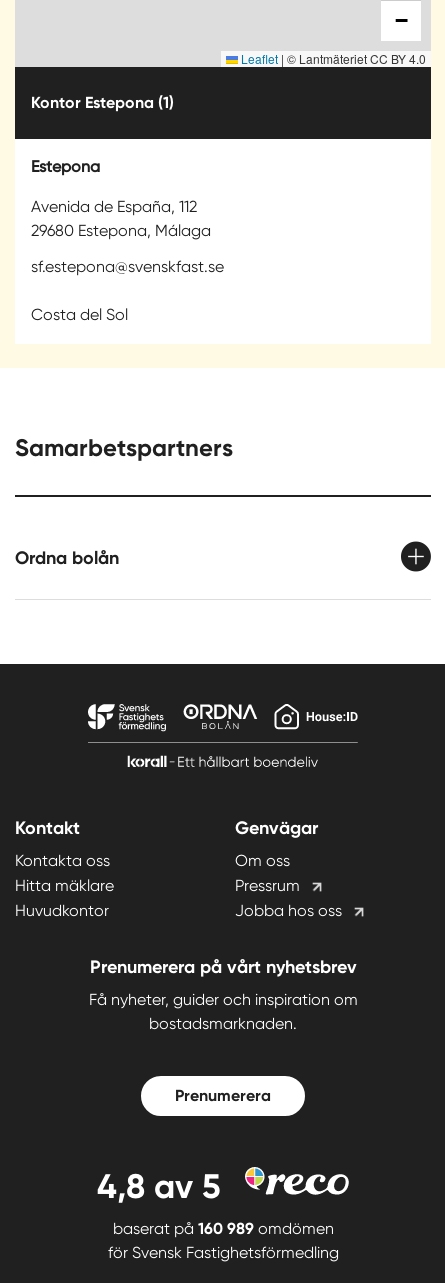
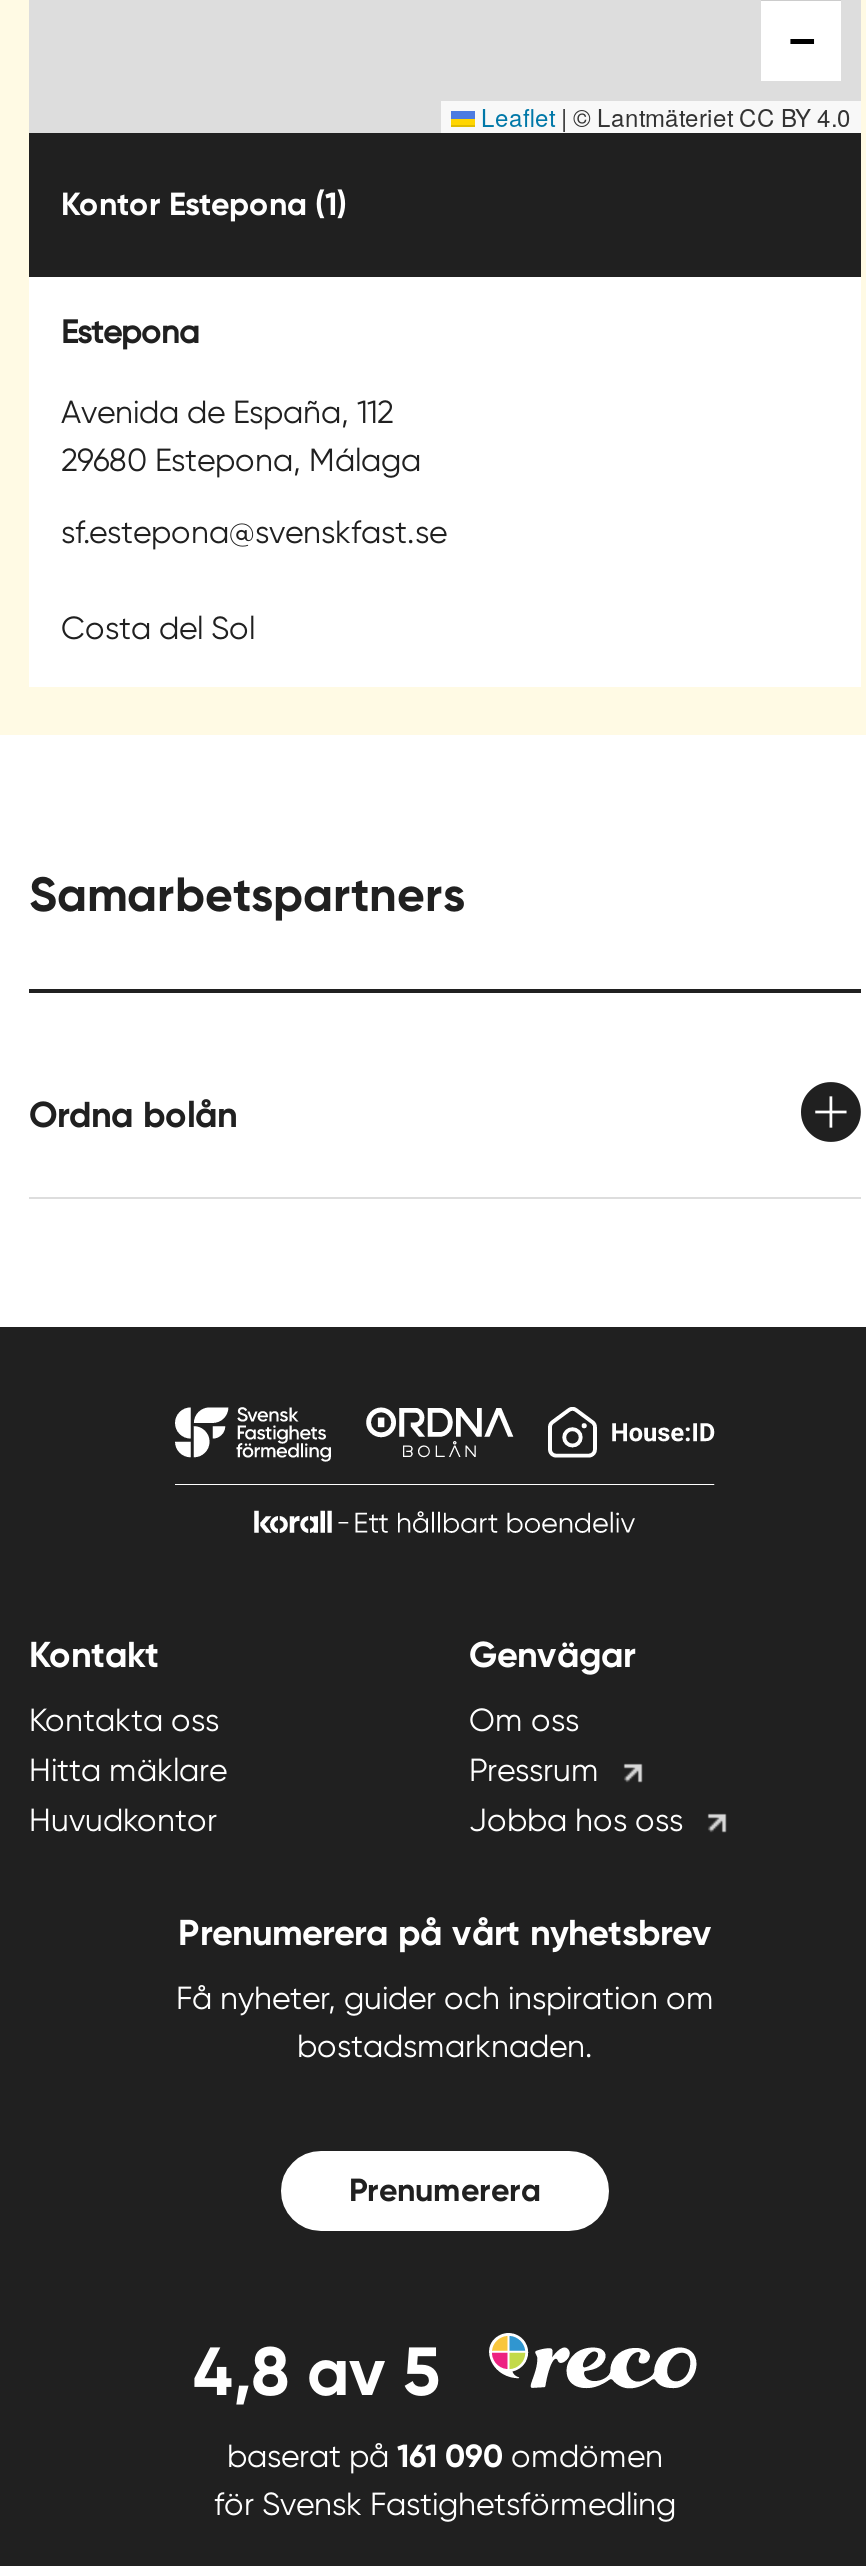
[112,1219,333,1238] baserat på 160 989 omdömen -> [227,2438,663,2476] baserat på 161 090 omdömen

